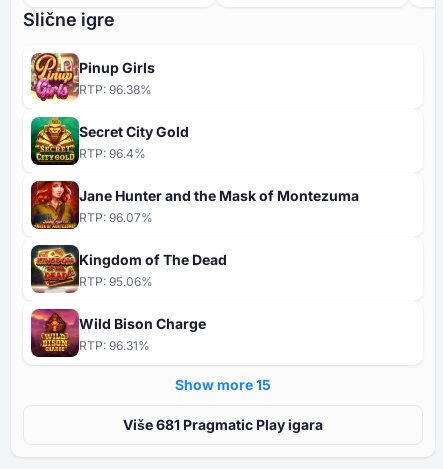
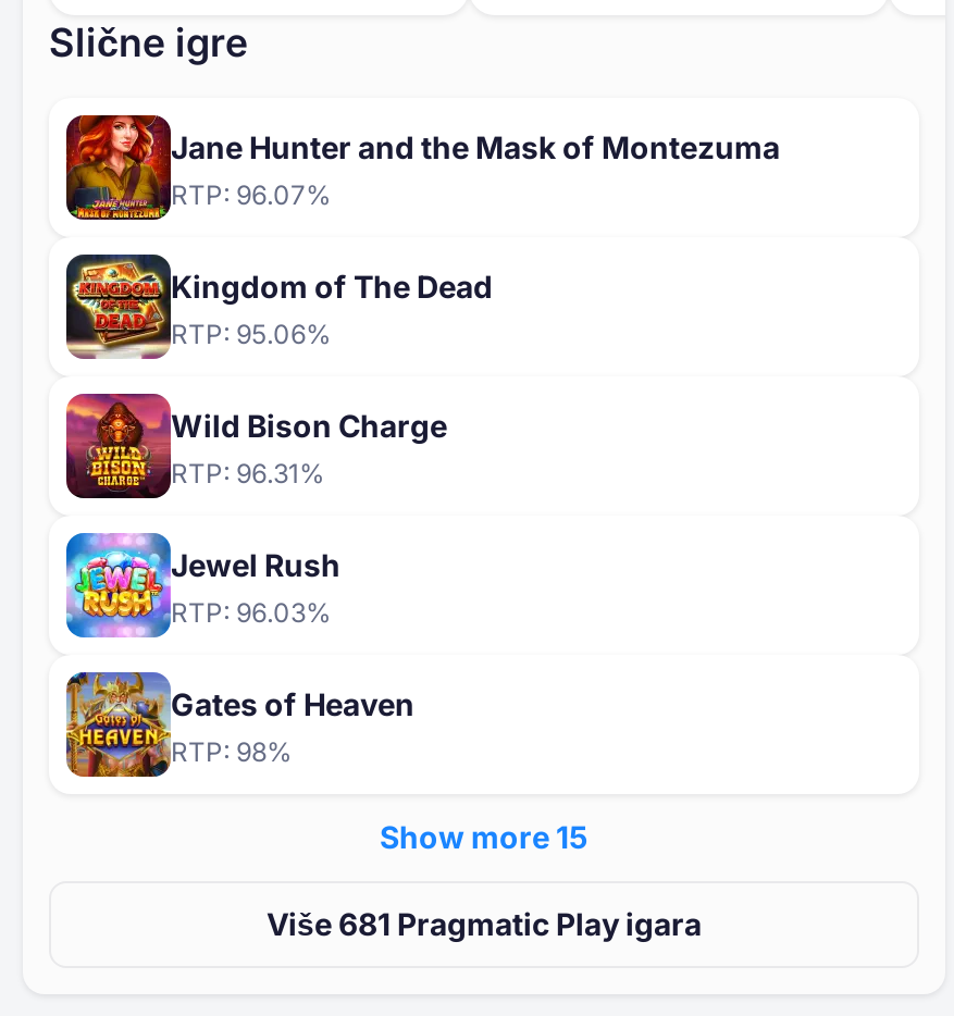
[30,52,189,161] [image] | Pinup Girls | RTP: 96.38% | Secret City Gold | RTP: 96.4% -> none
[30,116,65,166] [image] -> none
moved [30,179,359,353] -> [64,111,780,490]: [image] | Jane Hunter and the Mask of Montezuma | RTP: 96.07% | Kingdom of The Dead | RTP: 95.06% | Wild Bison Charge | RTP: 96.31%
none -> [64,531,414,769] [image] | Jewel Rush | RTP: 96.03% | Gates of Heaven | RTP: 98%
none -> [64,670,140,779] [image]

